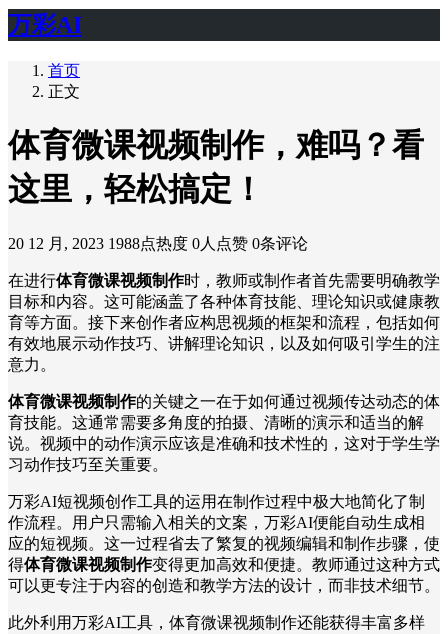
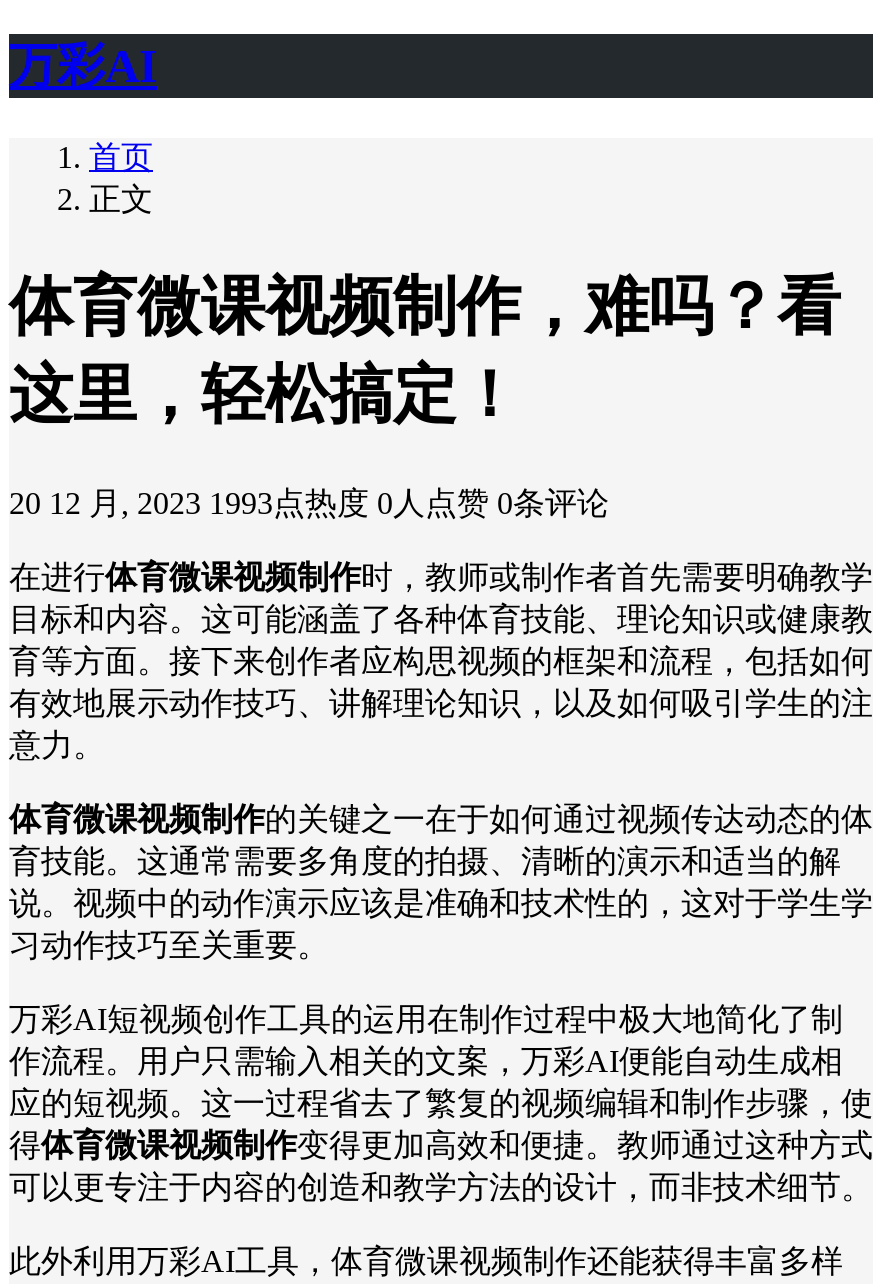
[8,235,308,252] 20 12 月, 2023 1988点热度 0人点赞 0条评论 -> [9,485,609,519] 20 12 月, 2023 1993点热度 0人点赞 0条评论

